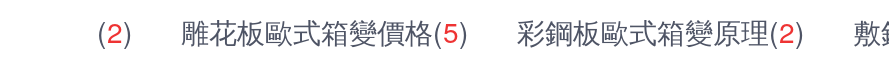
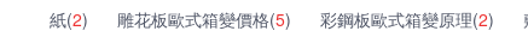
[97,11,133,51] (2) -> [50,7,88,31] 紙(2)

